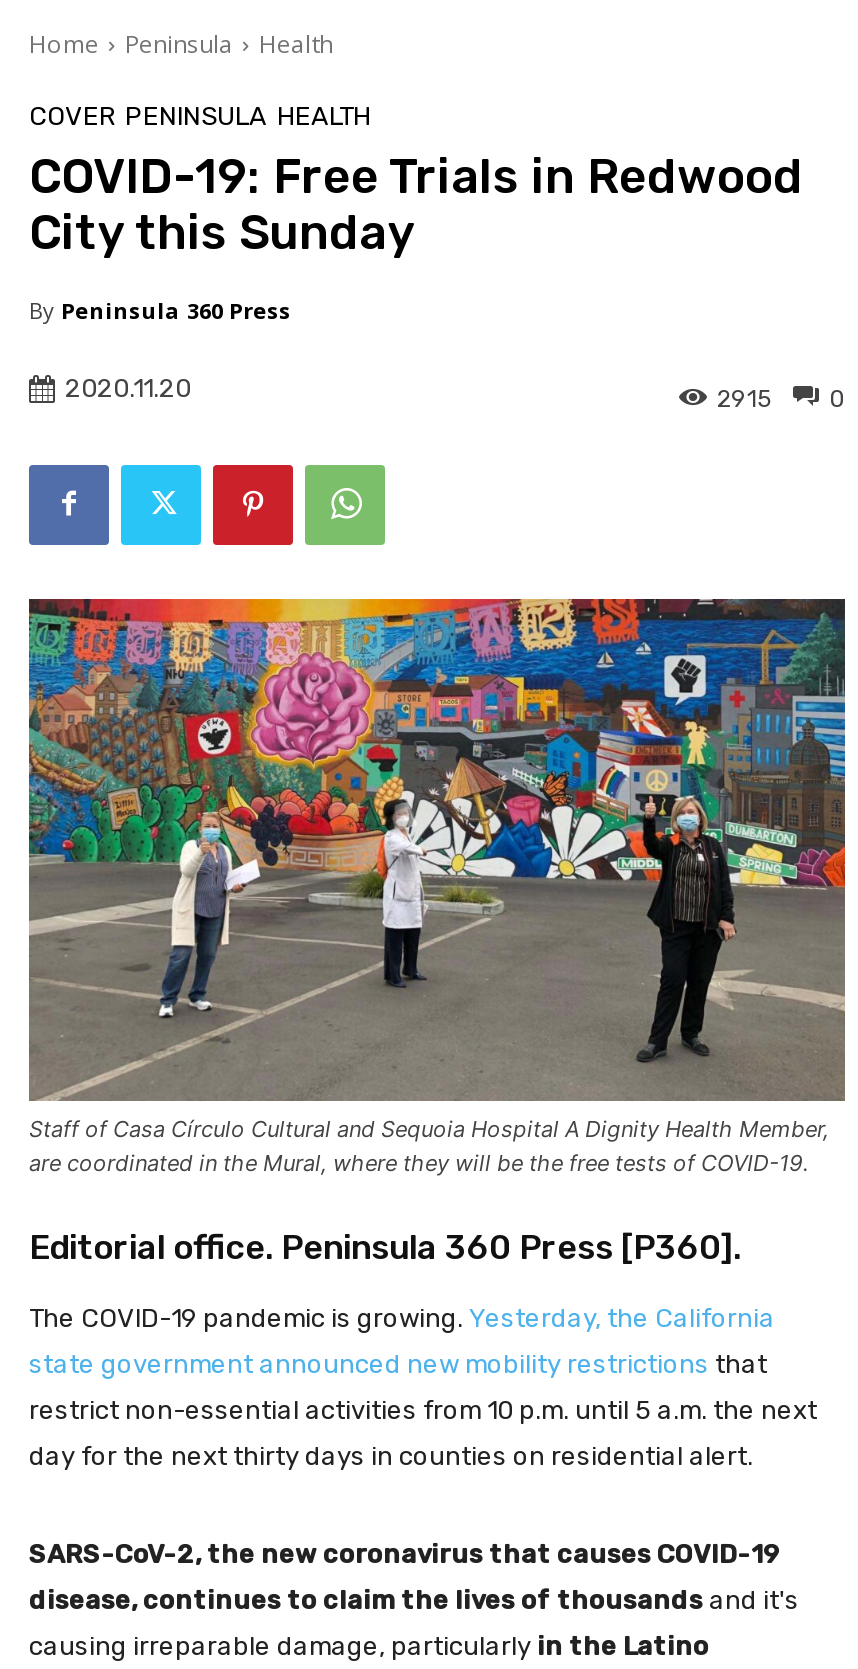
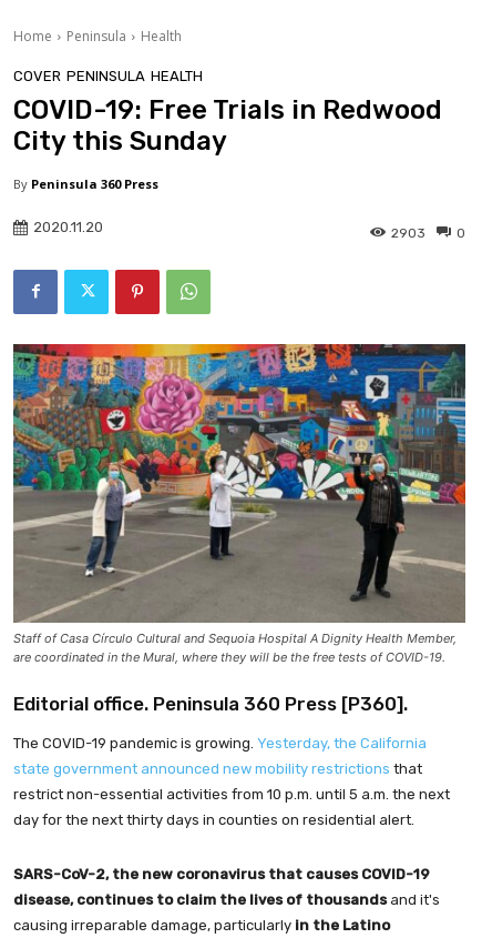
[717,385,845,413] 2915 0 -> [391,225,465,241] 2903 0

